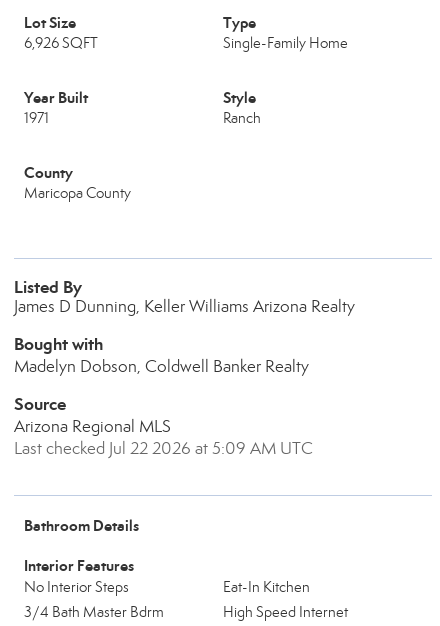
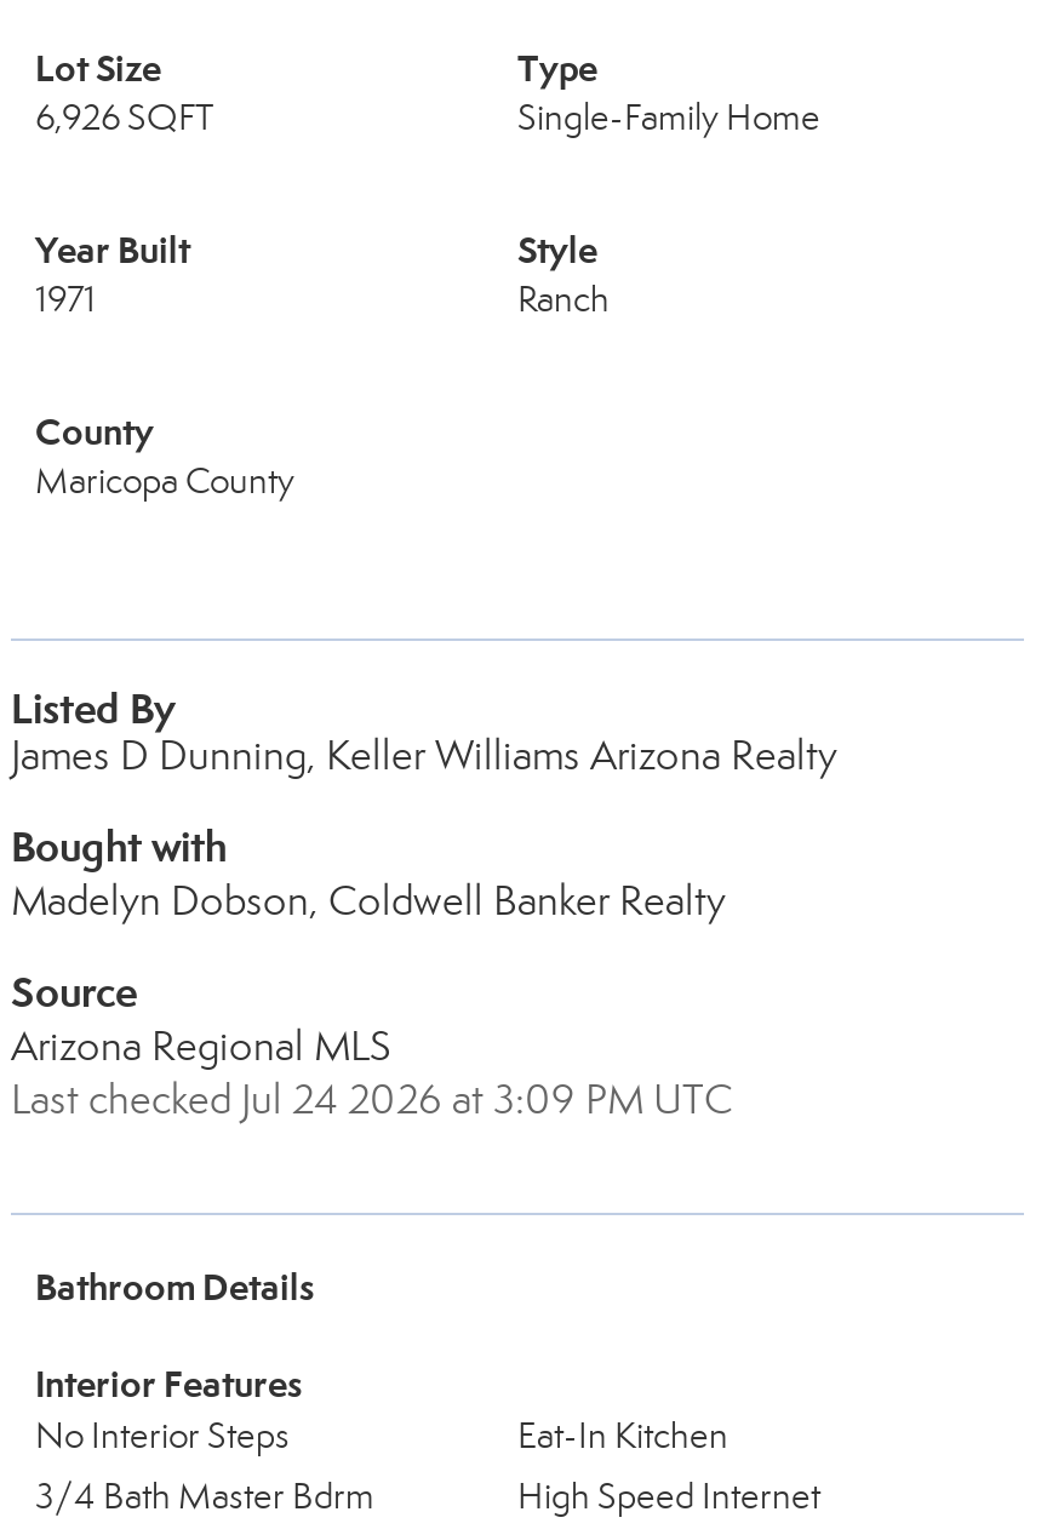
[14,438,313,459] Last checked Jul 22 2026 at 5:09 AM UTC -> [11,1075,733,1126] Last checked Jul 24 2026 at 3:09 PM UTC

